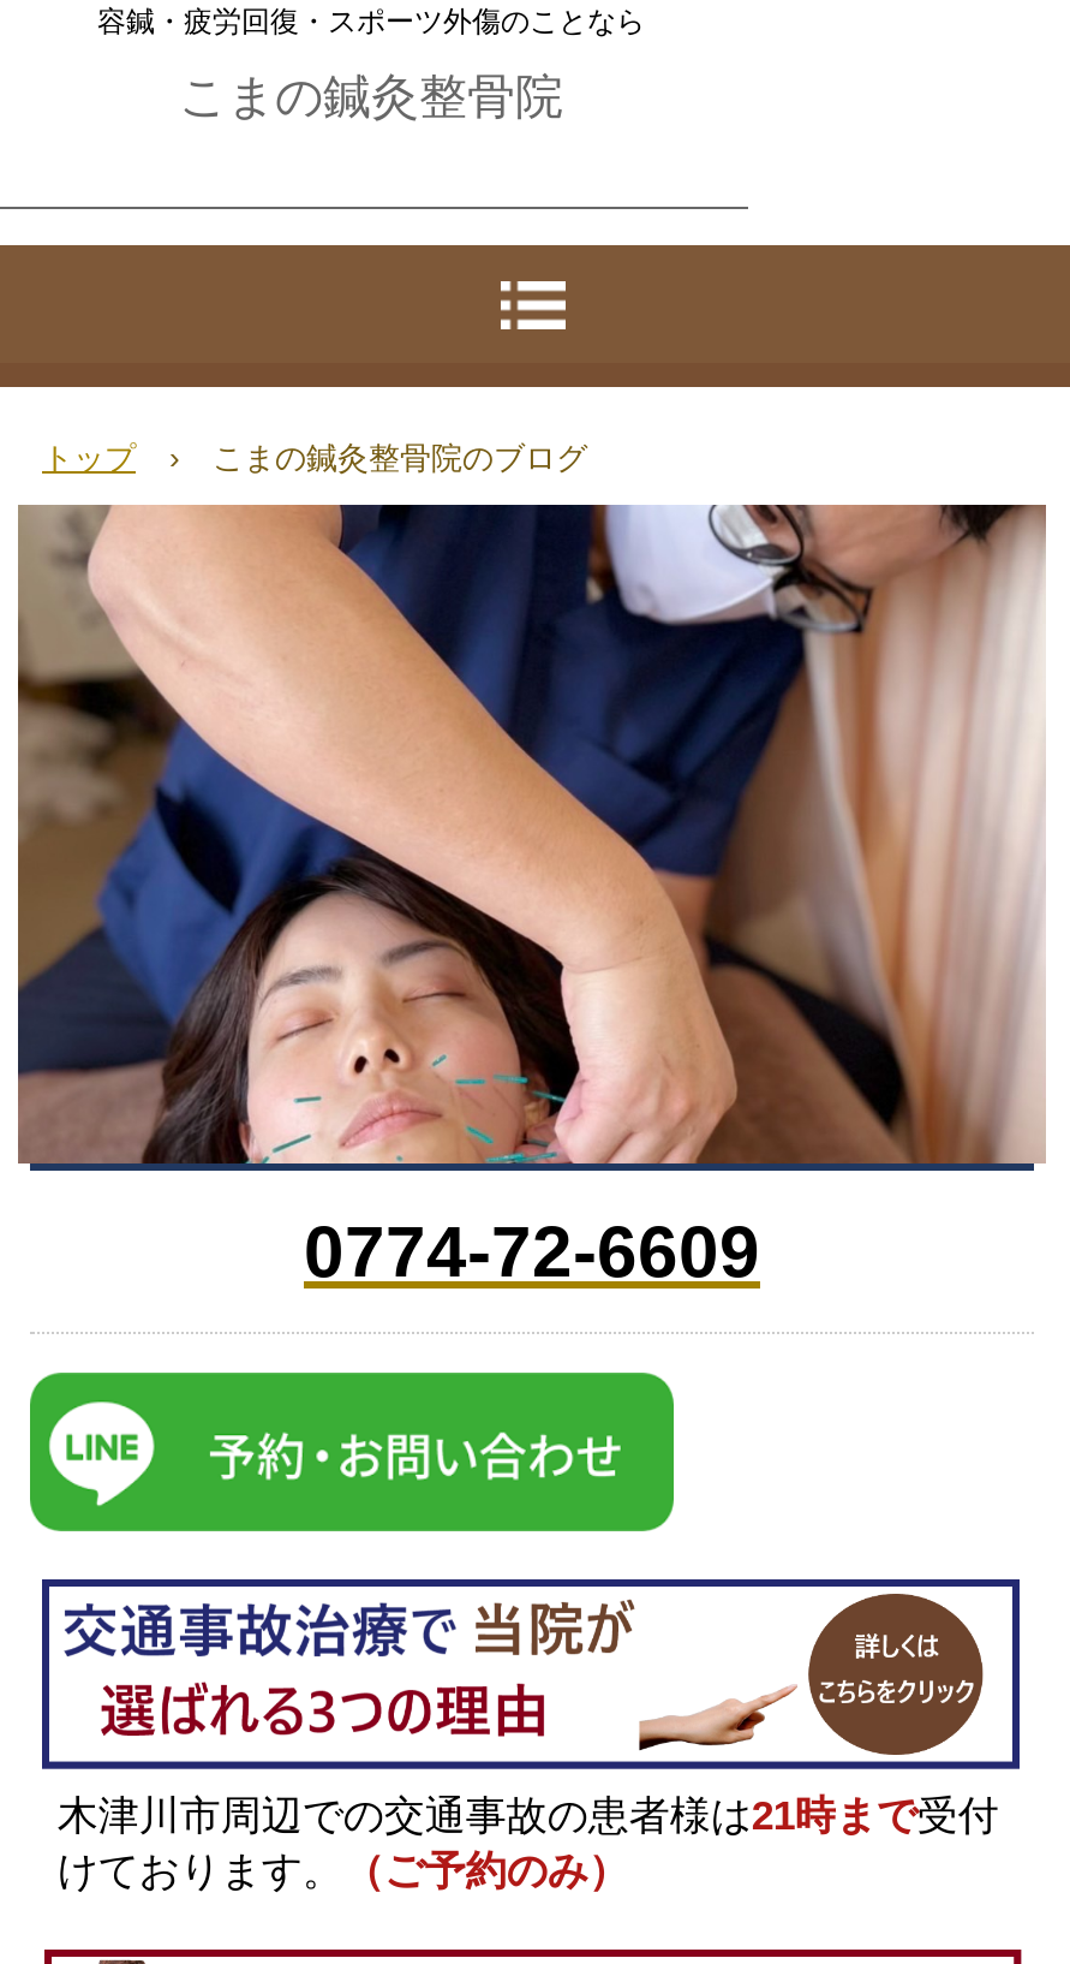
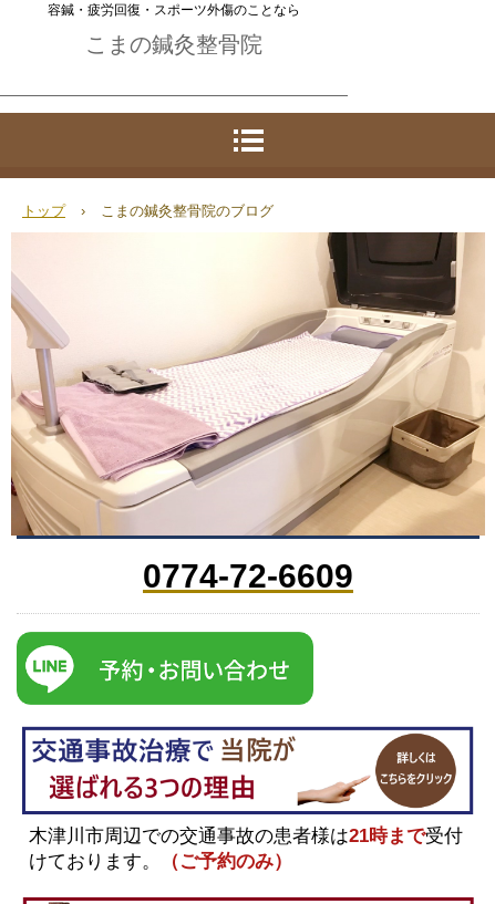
[16,502,1046,1166] [image] -> [10,231,485,537] [image]

